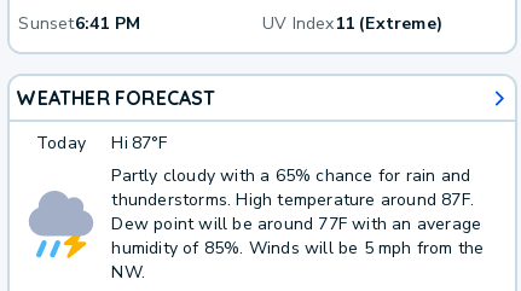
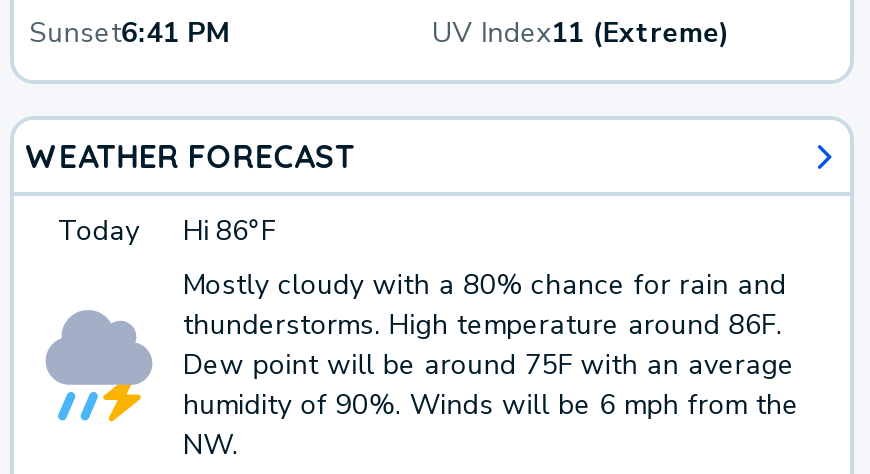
[36,131,168,154] Today Hi 87°F -> [58,212,275,250] Today Hi 86°F
[112,165,470,188] Partly cloudy with a 65% chance for rain and -> [183,267,786,305] Mostly cloudy with a 80% chance for rain and
[112,189,474,212] thunderstorms. High temperature around 87F. -> [183,307,782,345] thunderstorms. High temperature around 86F.
[112,213,481,236] Dew point will be around 77F with an average -> [183,347,794,385] Dew point will be around 75F with an average
[112,237,484,260] humidity of 85%. Winds will be 5 mph from the -> [183,387,799,425] humidity of 90%. Winds will be 6 mph from the

